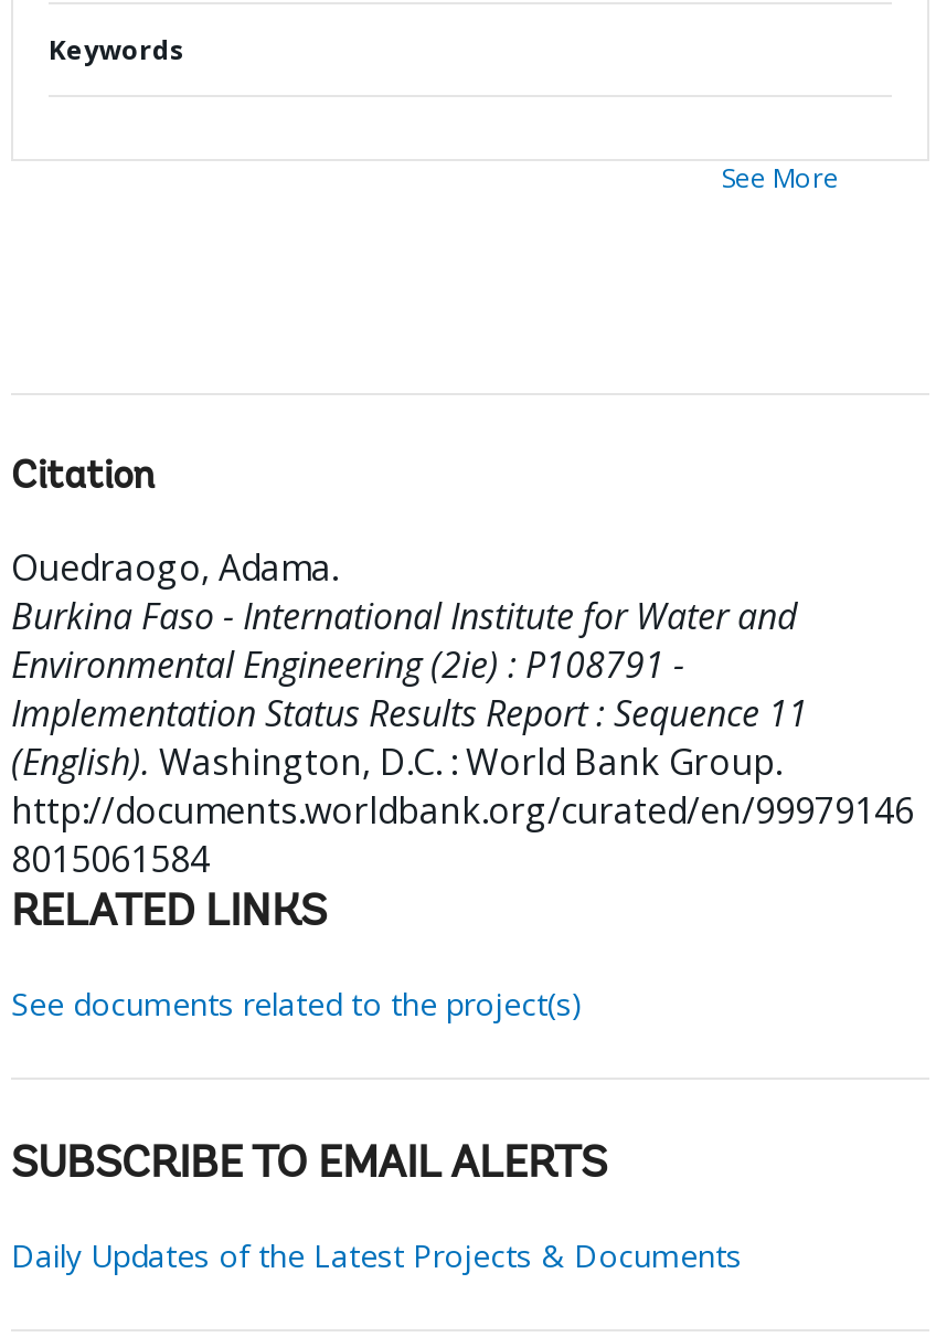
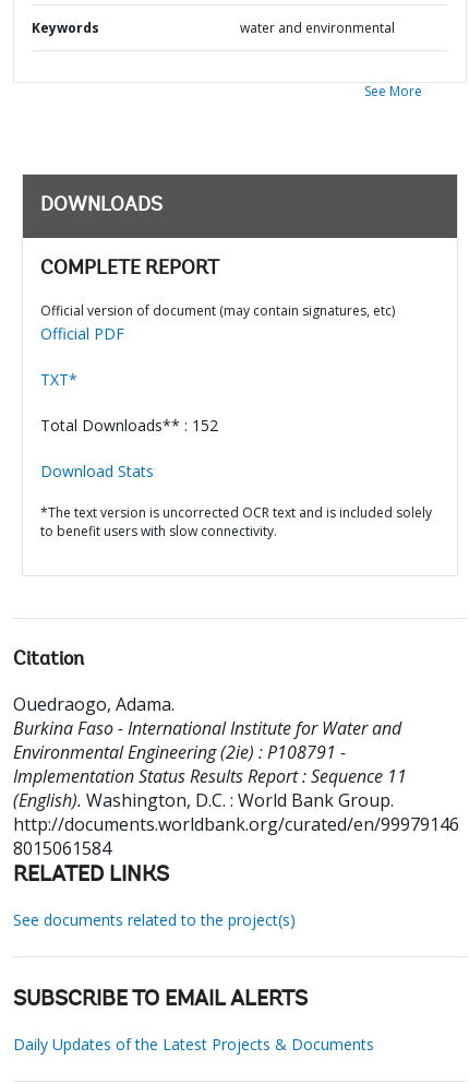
none -> [240,19,395,37] water and environmental
none -> [40,196,432,540] DOWNLOADS | COMPLETE REPORT | Official version of document (may contain signatures, etc) | Official PDF | TXT* | Total Downloads** : 152 | Download Stats | *The text version is uncorrected OCR text and is included solely | to benefit users with slow connectivity.

